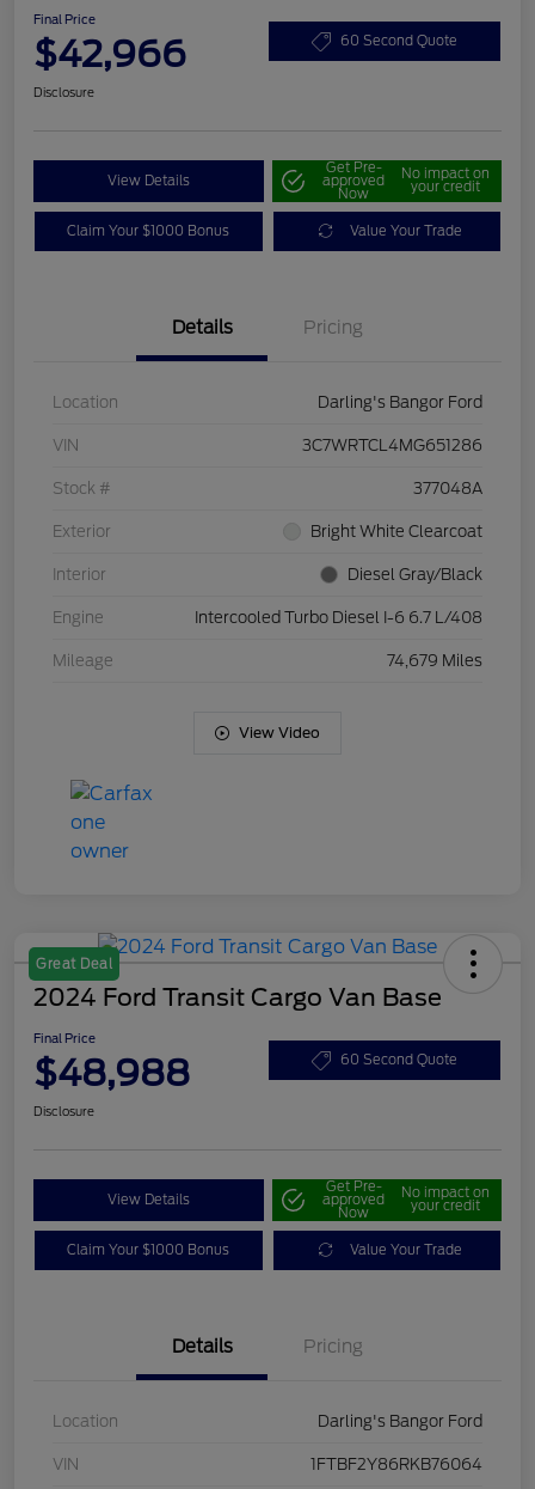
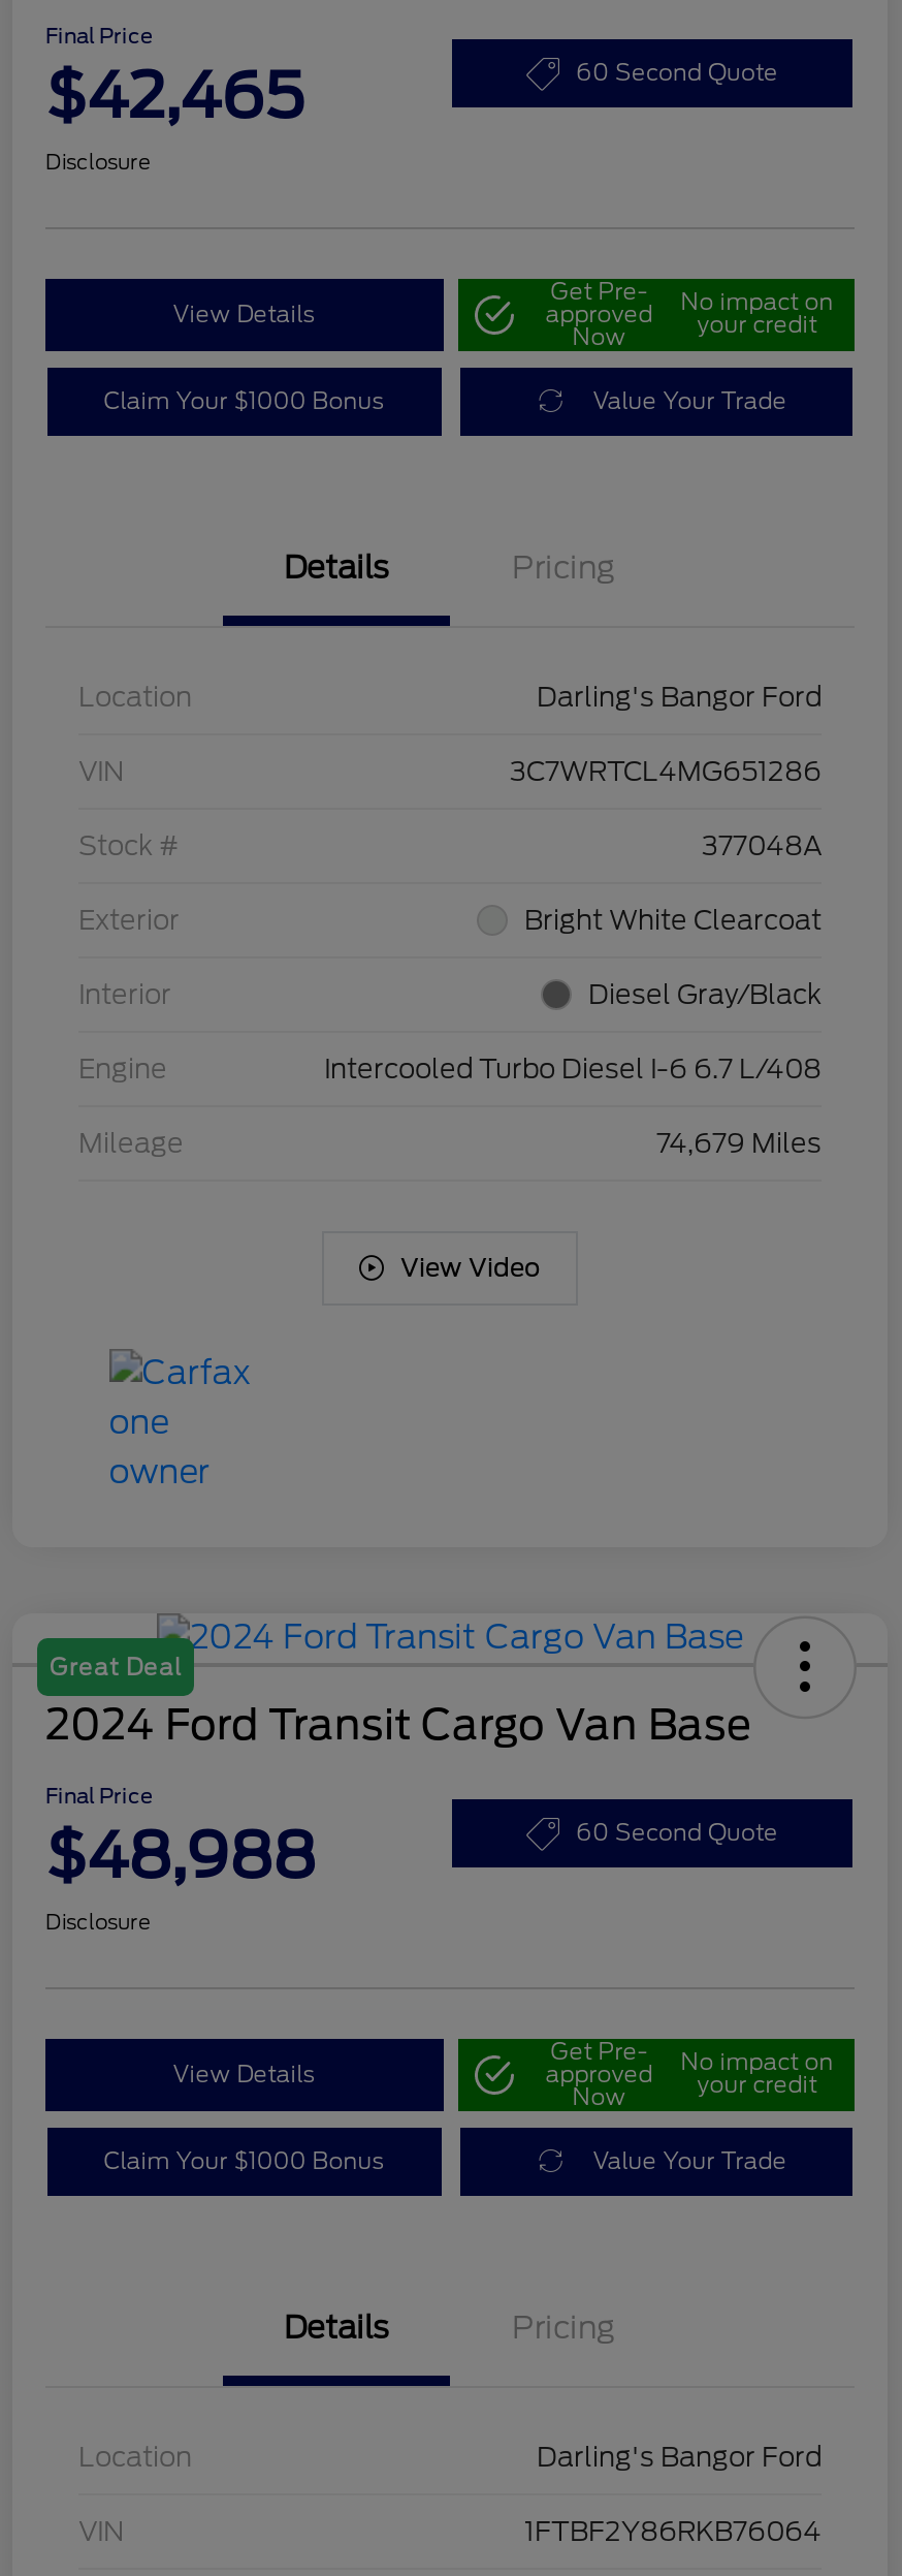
[33,32,186,75] $42,966 -> [45,57,303,132] $42,465

